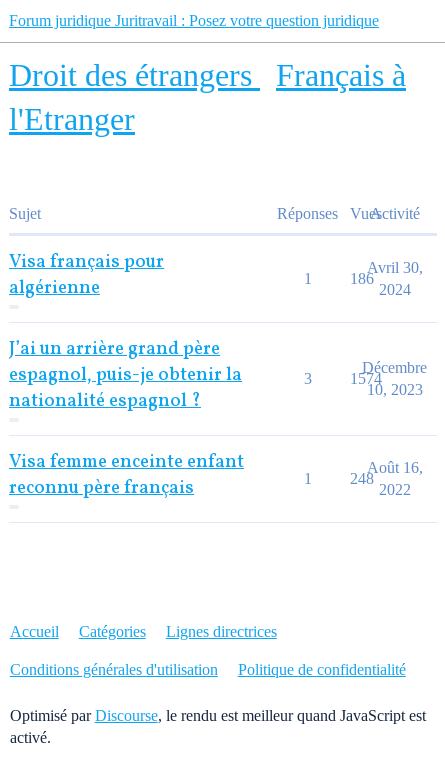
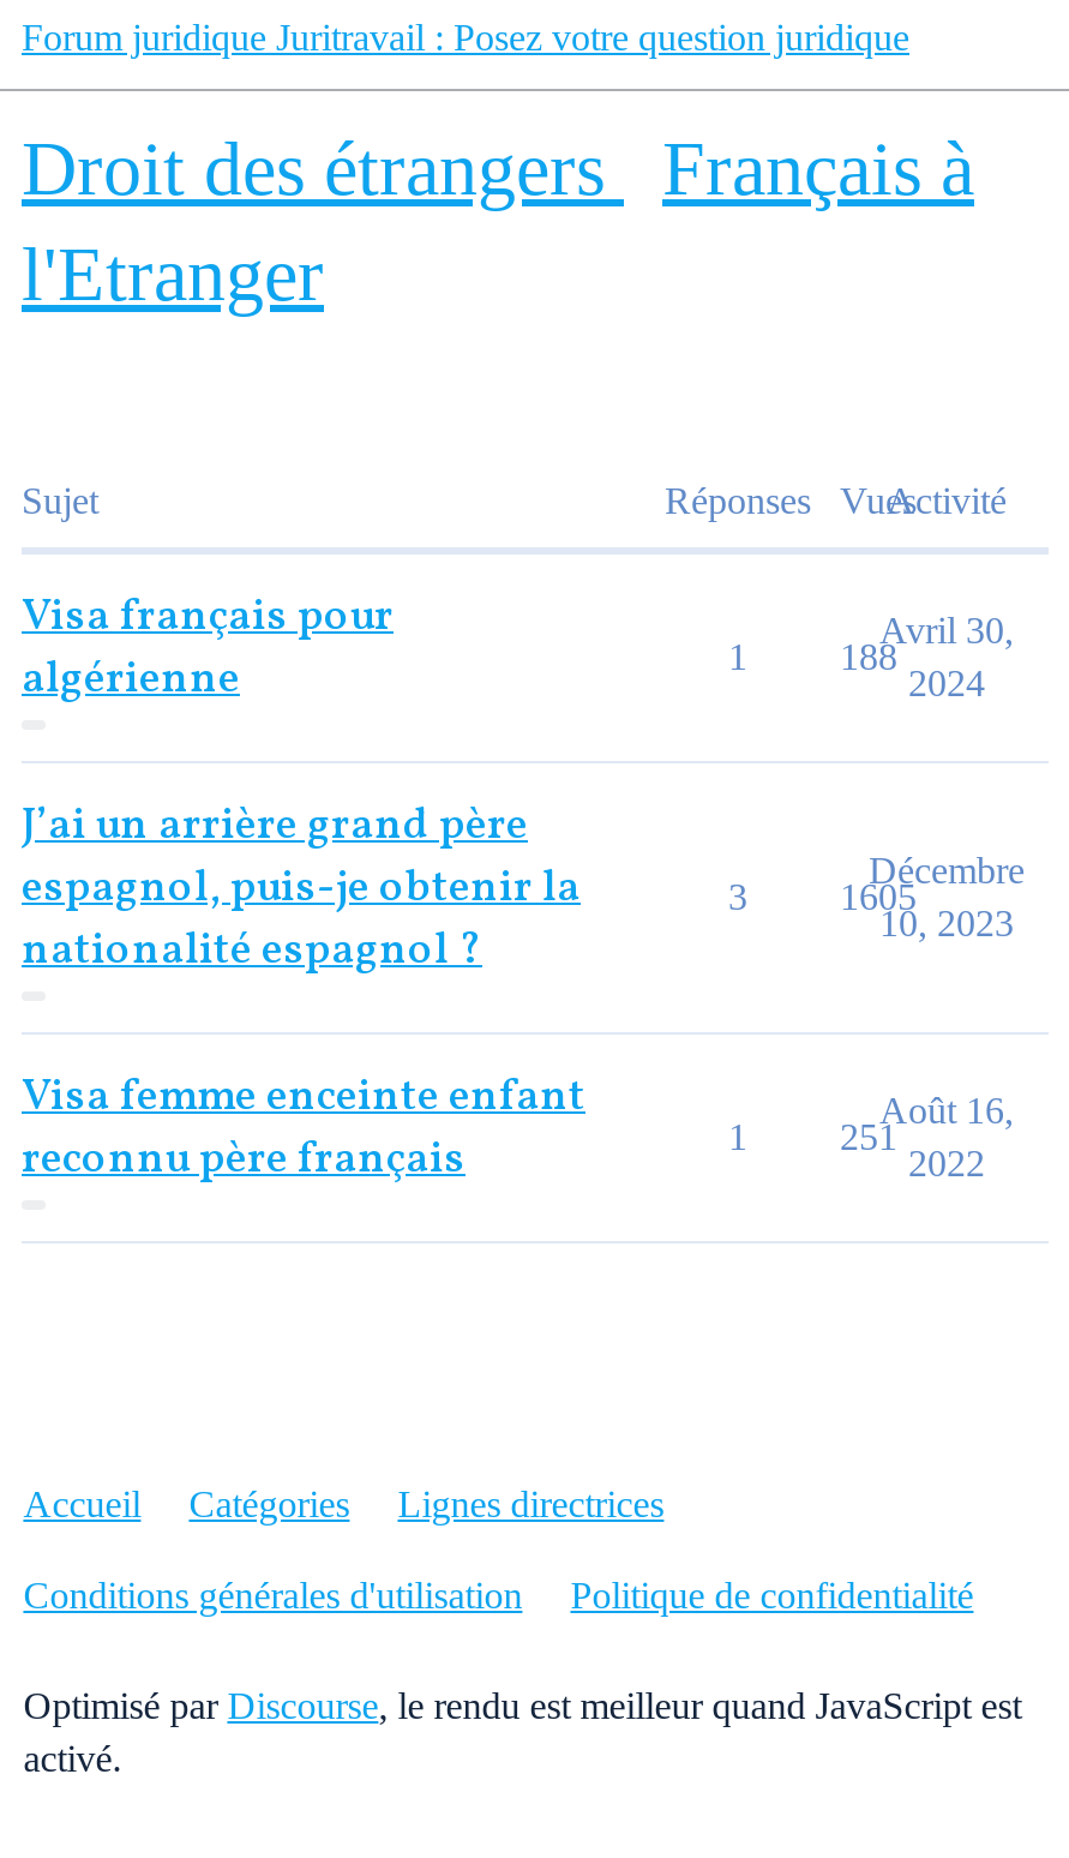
[350,270,374,287] 186 -> [840,636,897,677] 188
[350,370,382,387] 1574 -> [840,876,917,917] 1605
[350,470,374,487] 248 -> [840,1116,897,1157] 251

